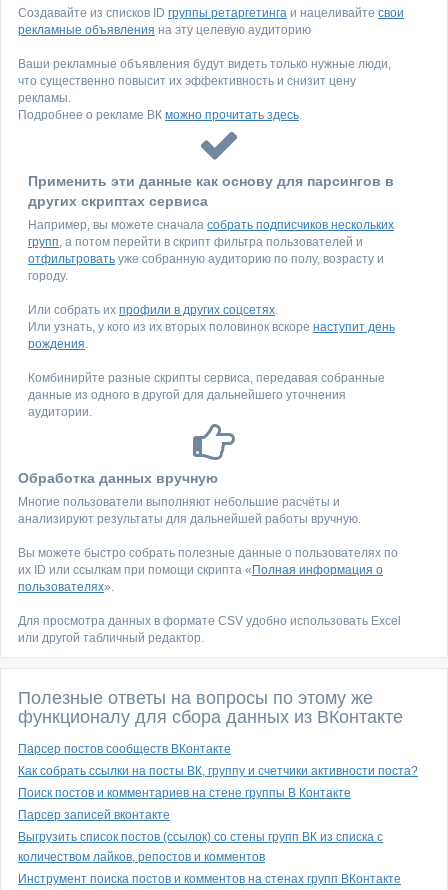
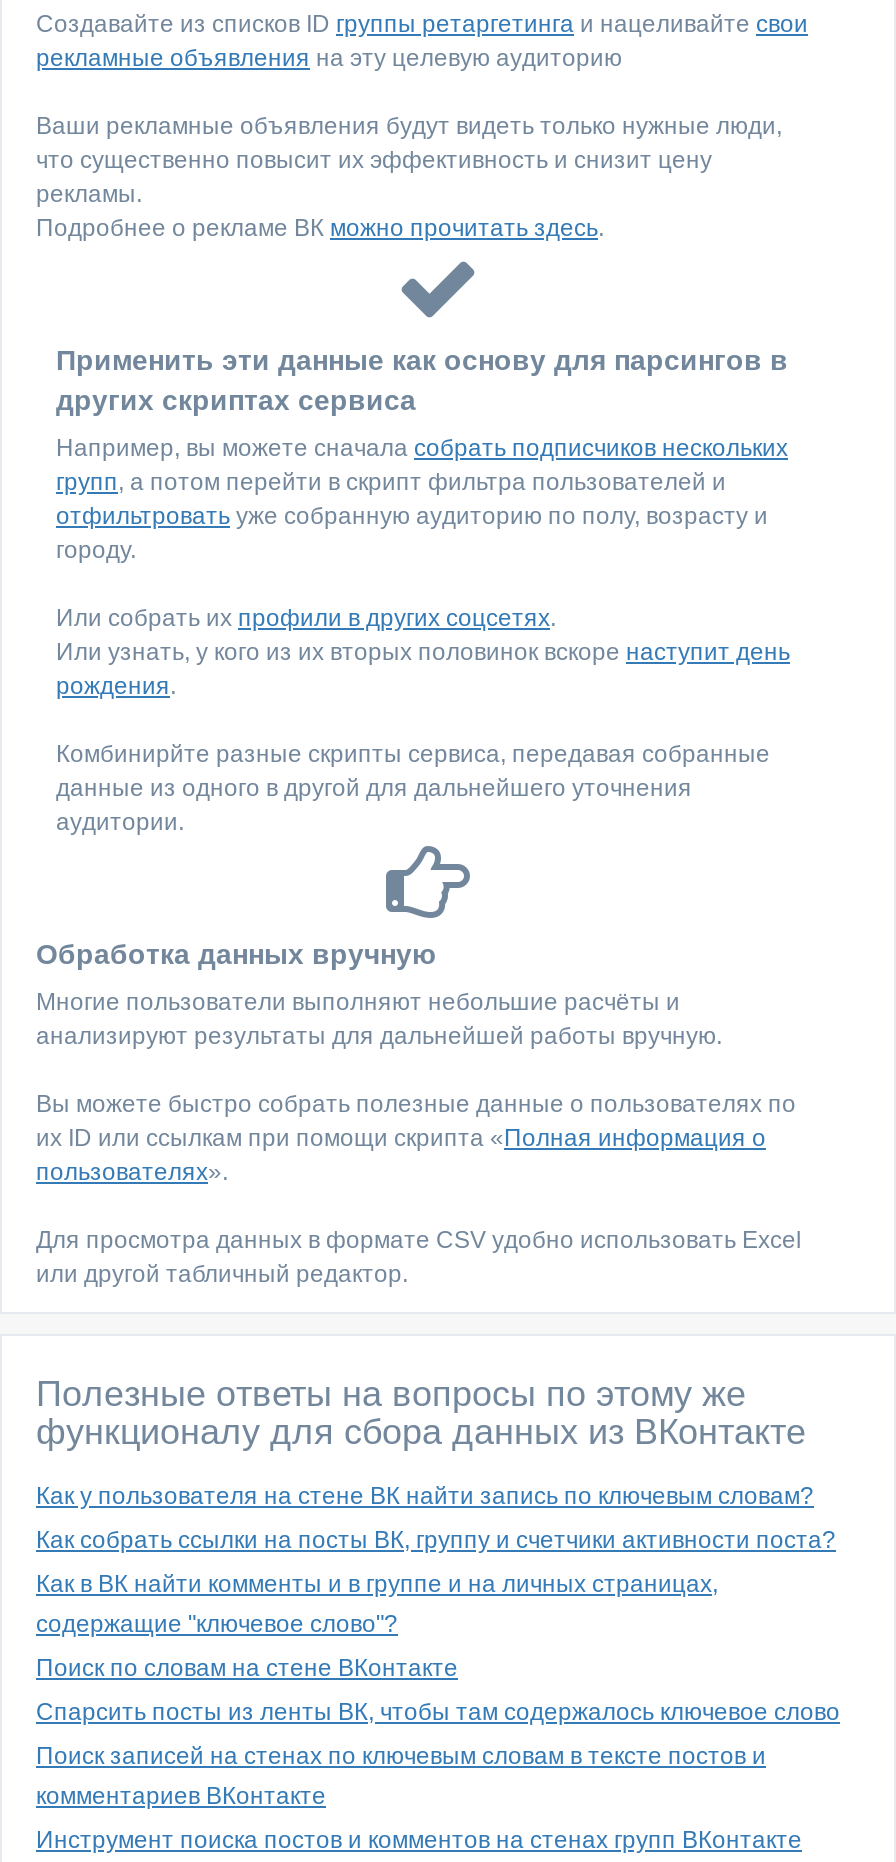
[18,742,231,756] Парсер постов сообществ ВКонтакте -> [36,1482,814,1510] Как у пользователя на стене ВК найти запись по ключевым словам?
[18,786,383,864] Поиск постов и комментариев на стене группы В Контакте | Парсер записей вконтакте | Выгрузить список постов (ссылок) со стены групп ВК из списка с | количеством лайков, репостов и комментов -> [36,1570,840,1810] Как в ВК найти комменты и в группе и на личных страницах, | содержащие "ключевое слово"? | Поиск по словам на стене ВКонтакте | Спарсить посты из ленты ВК, чтобы там содержалось ключевое слово | Поиск записей на стенах по ключевым словам в тексте постов и | комментариев ВКонтакте

